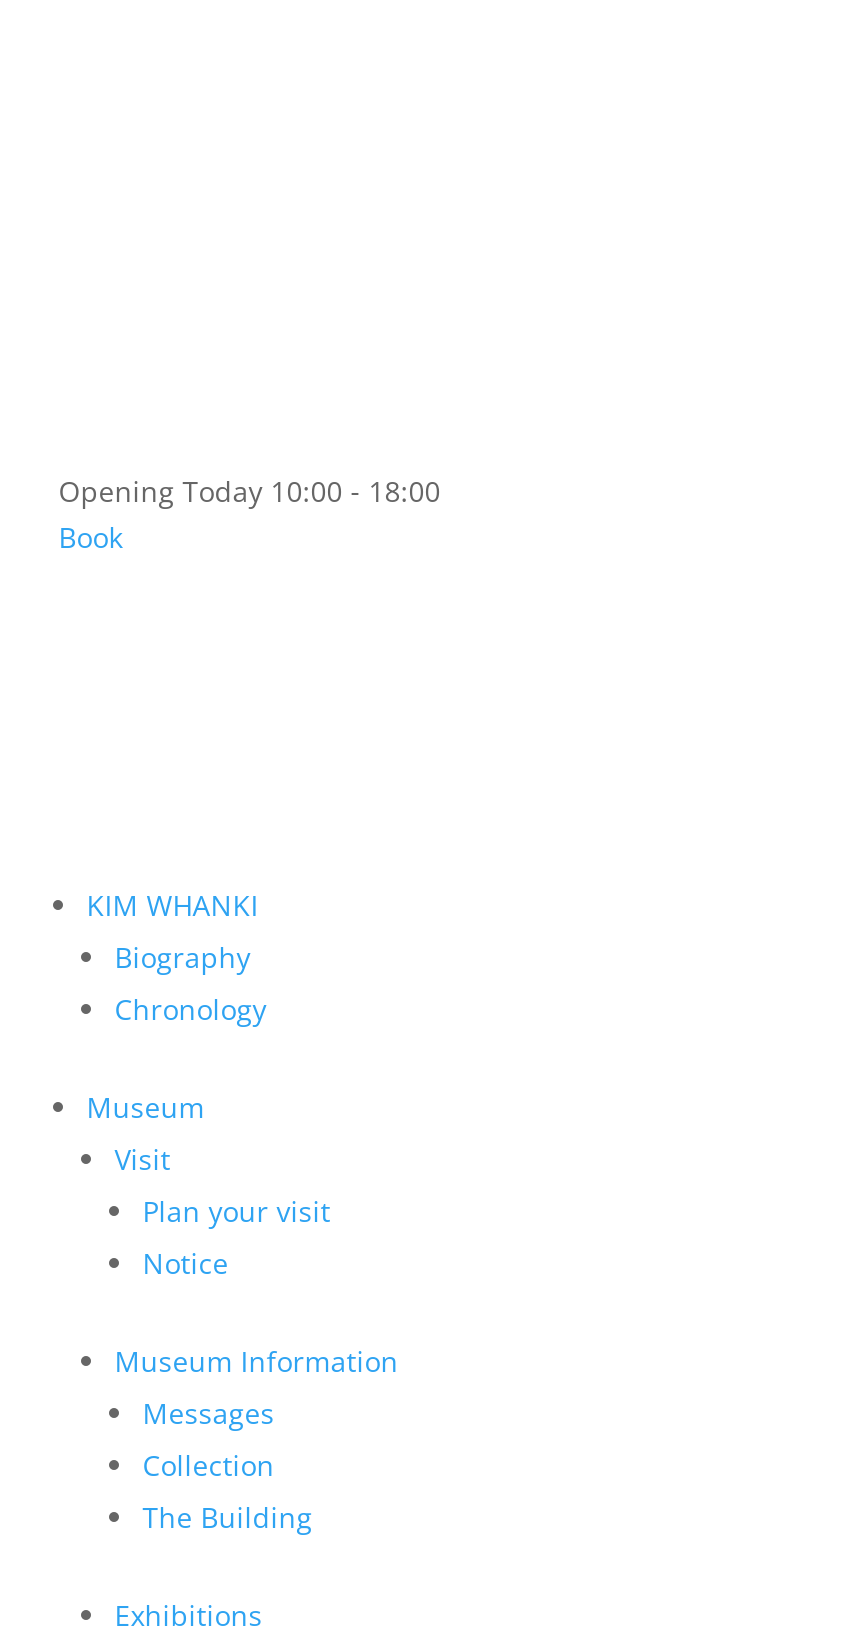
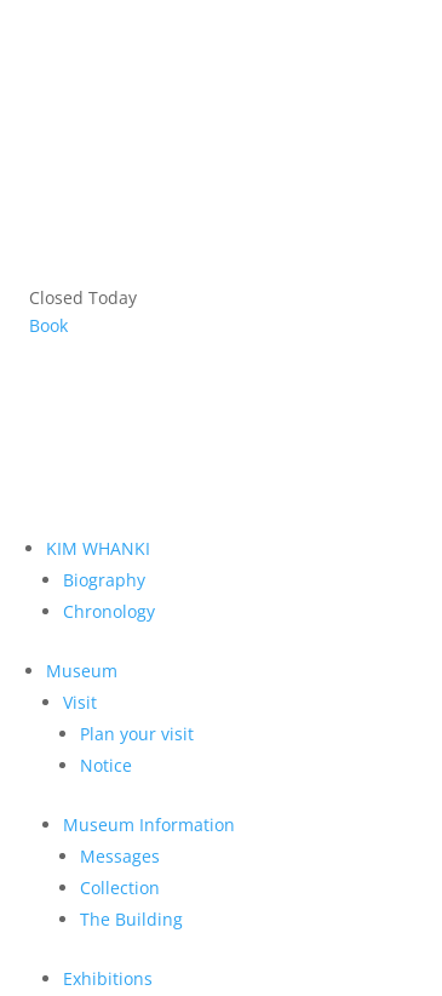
[59,472,441,510] Opening Today 10:00 - 18:00 -> [29,286,137,309] Closed Today

